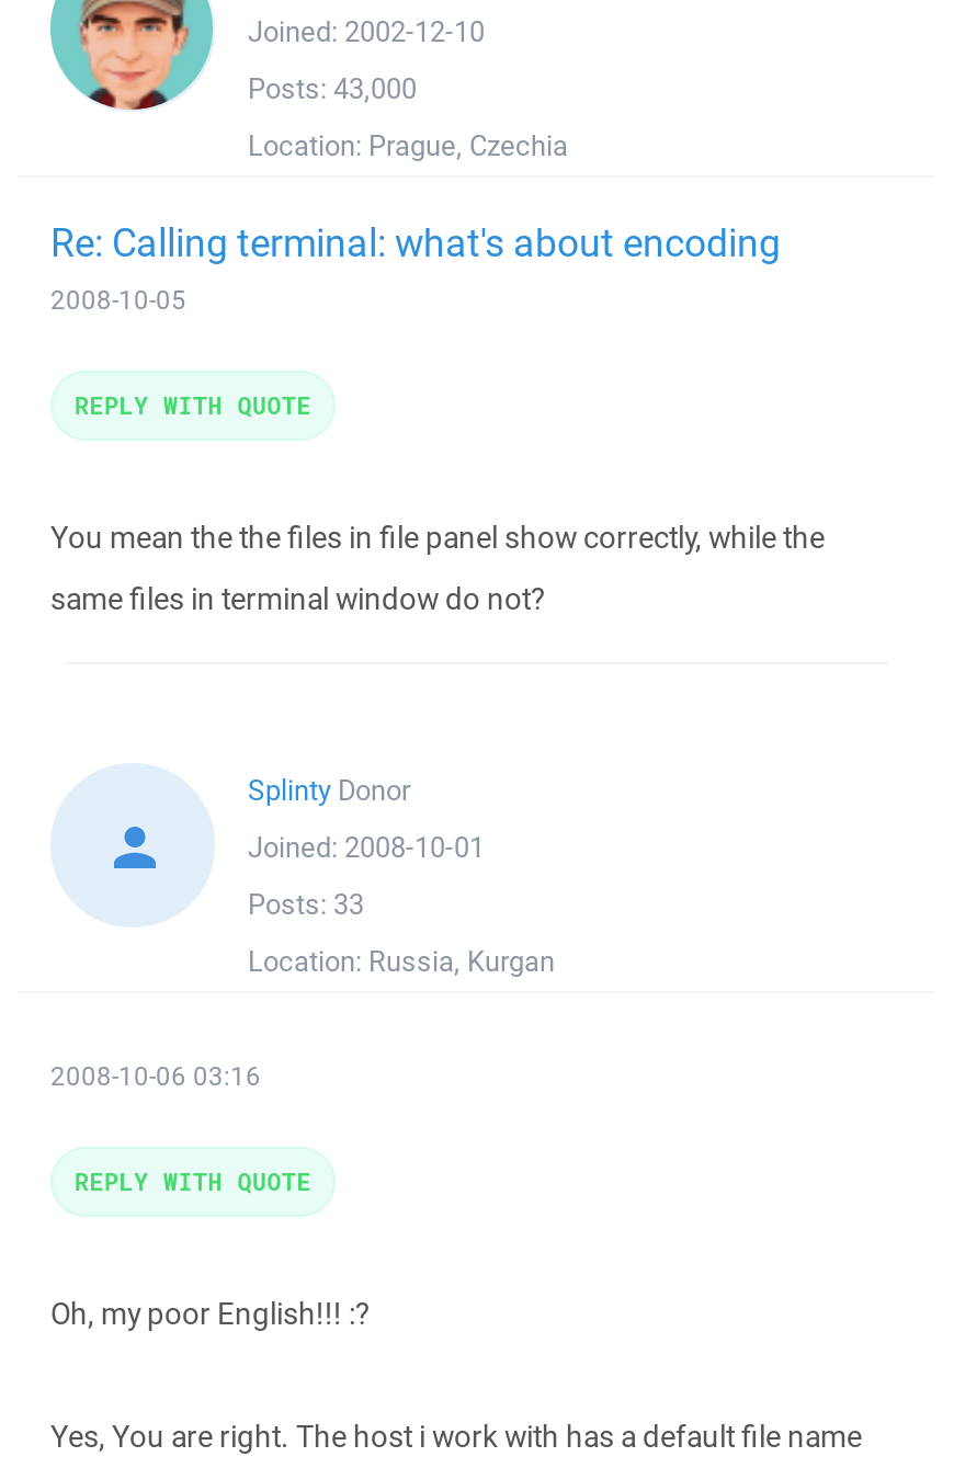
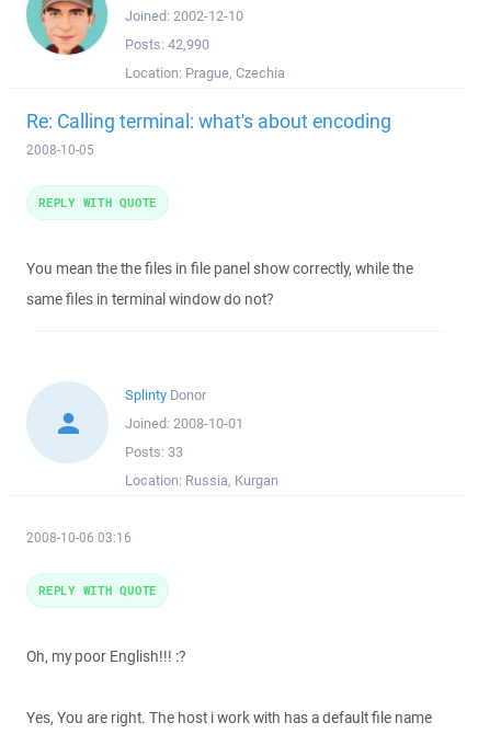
[248,70,417,107] Posts: 43,000 -> [125,35,209,54] Posts: 42,990

